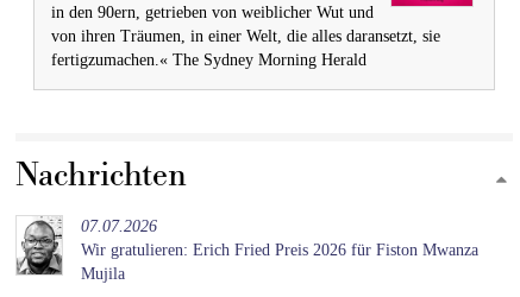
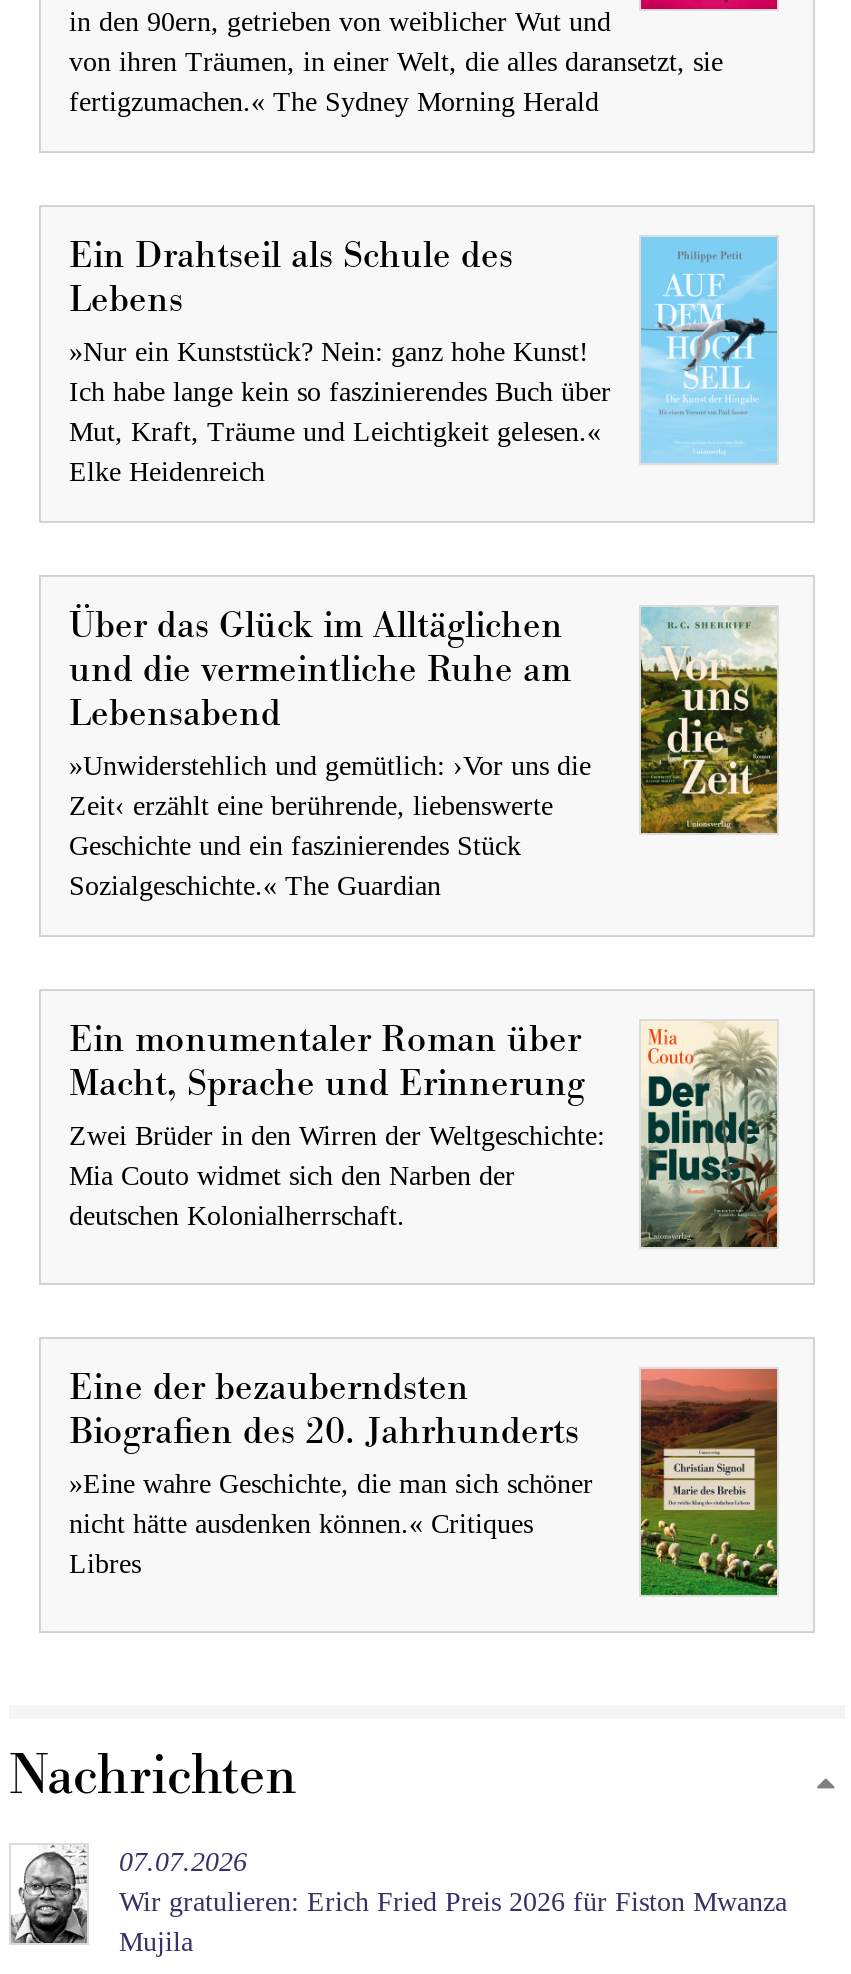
none -> [69,233,779,487] [image] | Ein Drahtseil als Schule des | Lebens | »Nur ein Kunststück? Nein: ganz hohe Kunst! | Ich habe lange kein so faszinierendes Buch über | Mut, Kraft, Träume und Leichtigkeit gelesen.« | Elke Heidenreich
none -> [69,603,779,901] [image] | Über das Glück im Alltäglichen | und die vermeintliche Ruhe am | Lebensabend | »Unwiderstehlich und gemütlich: ›Vor uns die | Zeit‹ erzählt eine berührende, liebenswerte | Geschichte und ein faszinierendes Stück | Sozialgeschichte.« The Guardian
none -> [69,1017,779,1250] [image] | Ein monumentaler Roman über | Macht, Sprache und Erinnerung | Zwei Brüder in den Wirren der Weltgeschichte: | Mia Couto widmet sich den Narben der | deutschen Kolonialherrschaft.
none -> [69,1365,779,1596] [image] | Eine der bezauberndsten | Biografien des 20. Jahrhunderts | »Eine wahre Geschichte, die man sich schöner | nicht hätte ausdenken können.« Critiques | Libres

